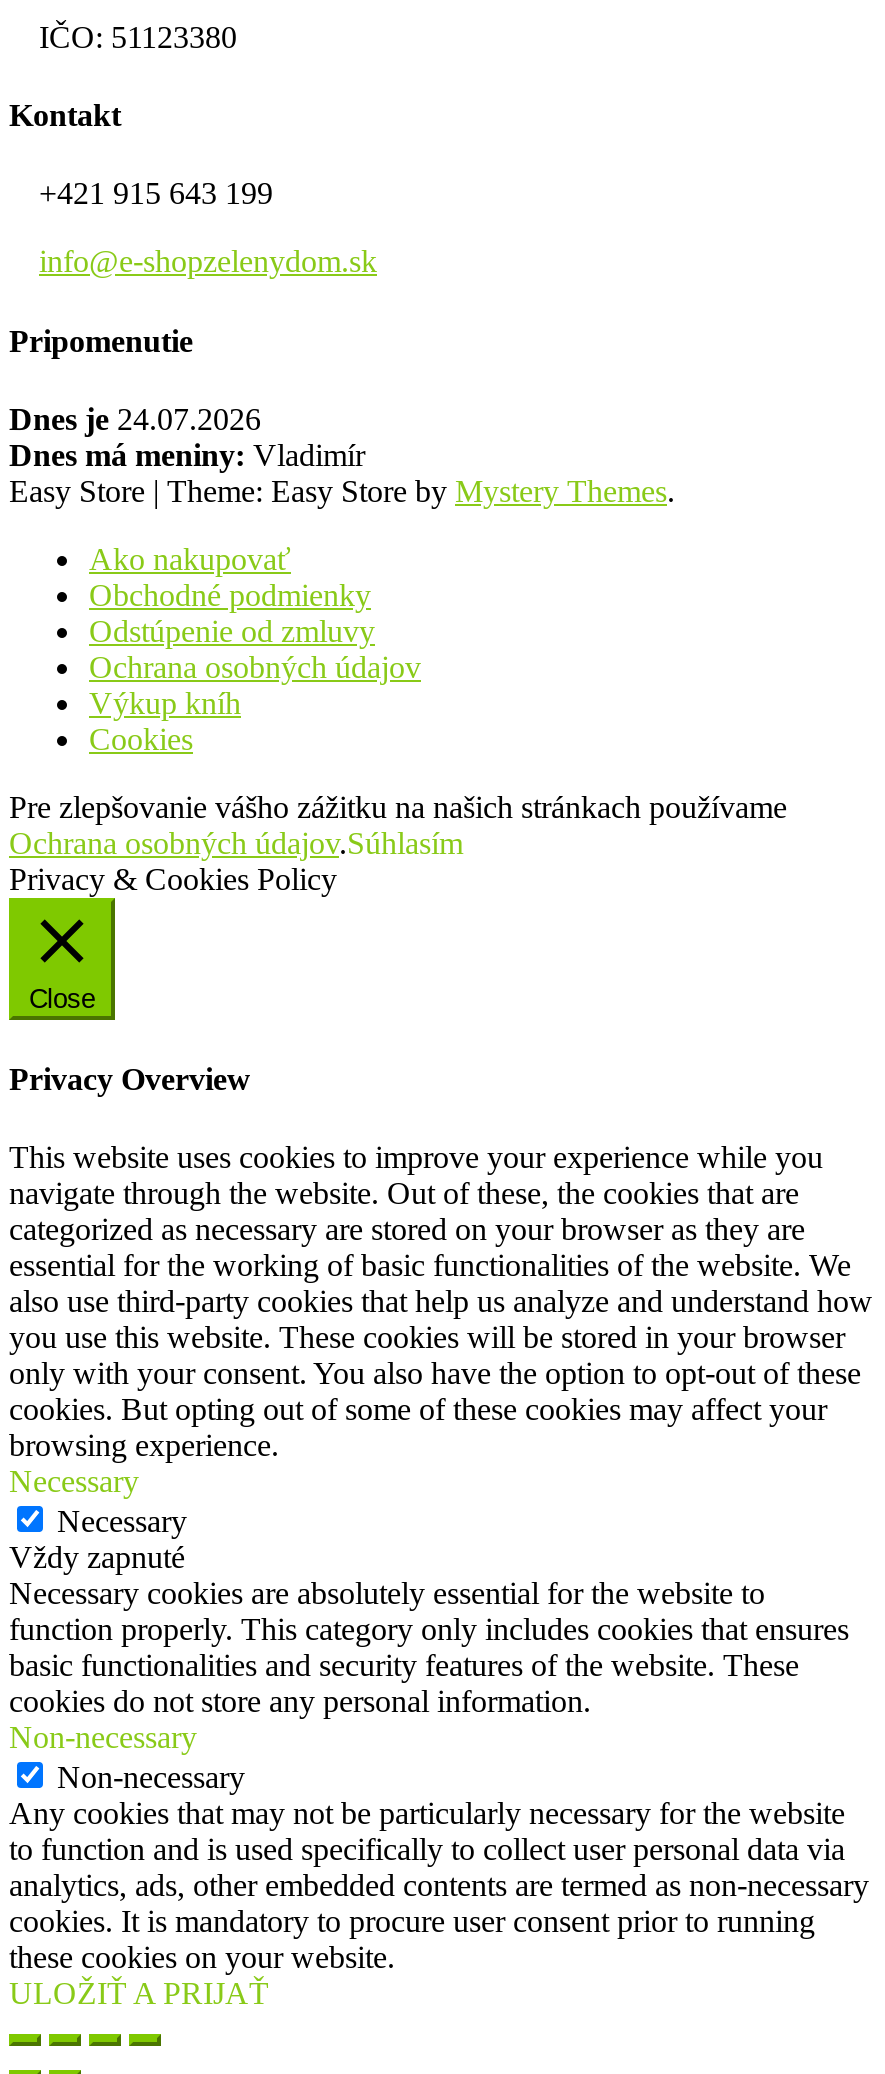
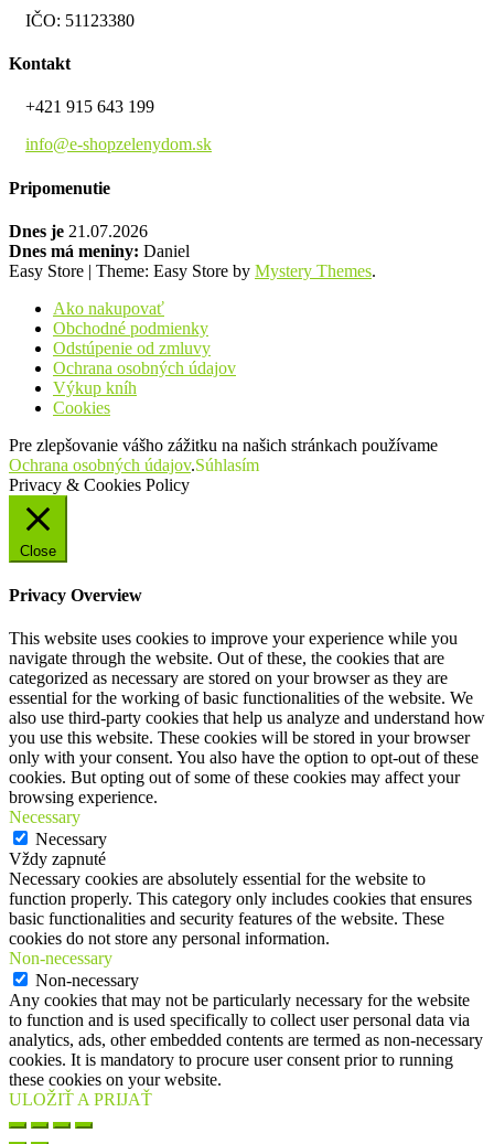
[9,402,261,436] Dnes je 24.07.2026 -> [9,222,148,240] Dnes je 21.07.2026
[9,438,365,472] Dnes má meniny: Vladimír -> [9,241,190,260] Dnes má meniny: Daniel

